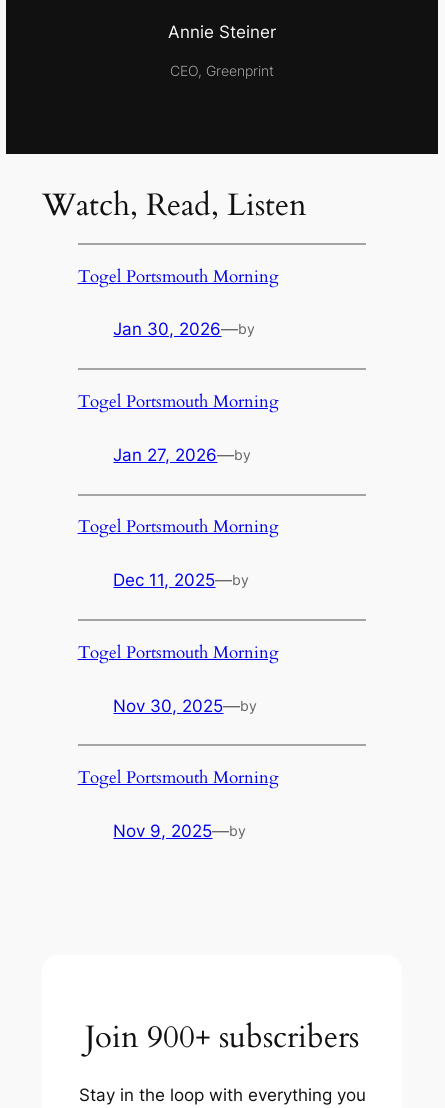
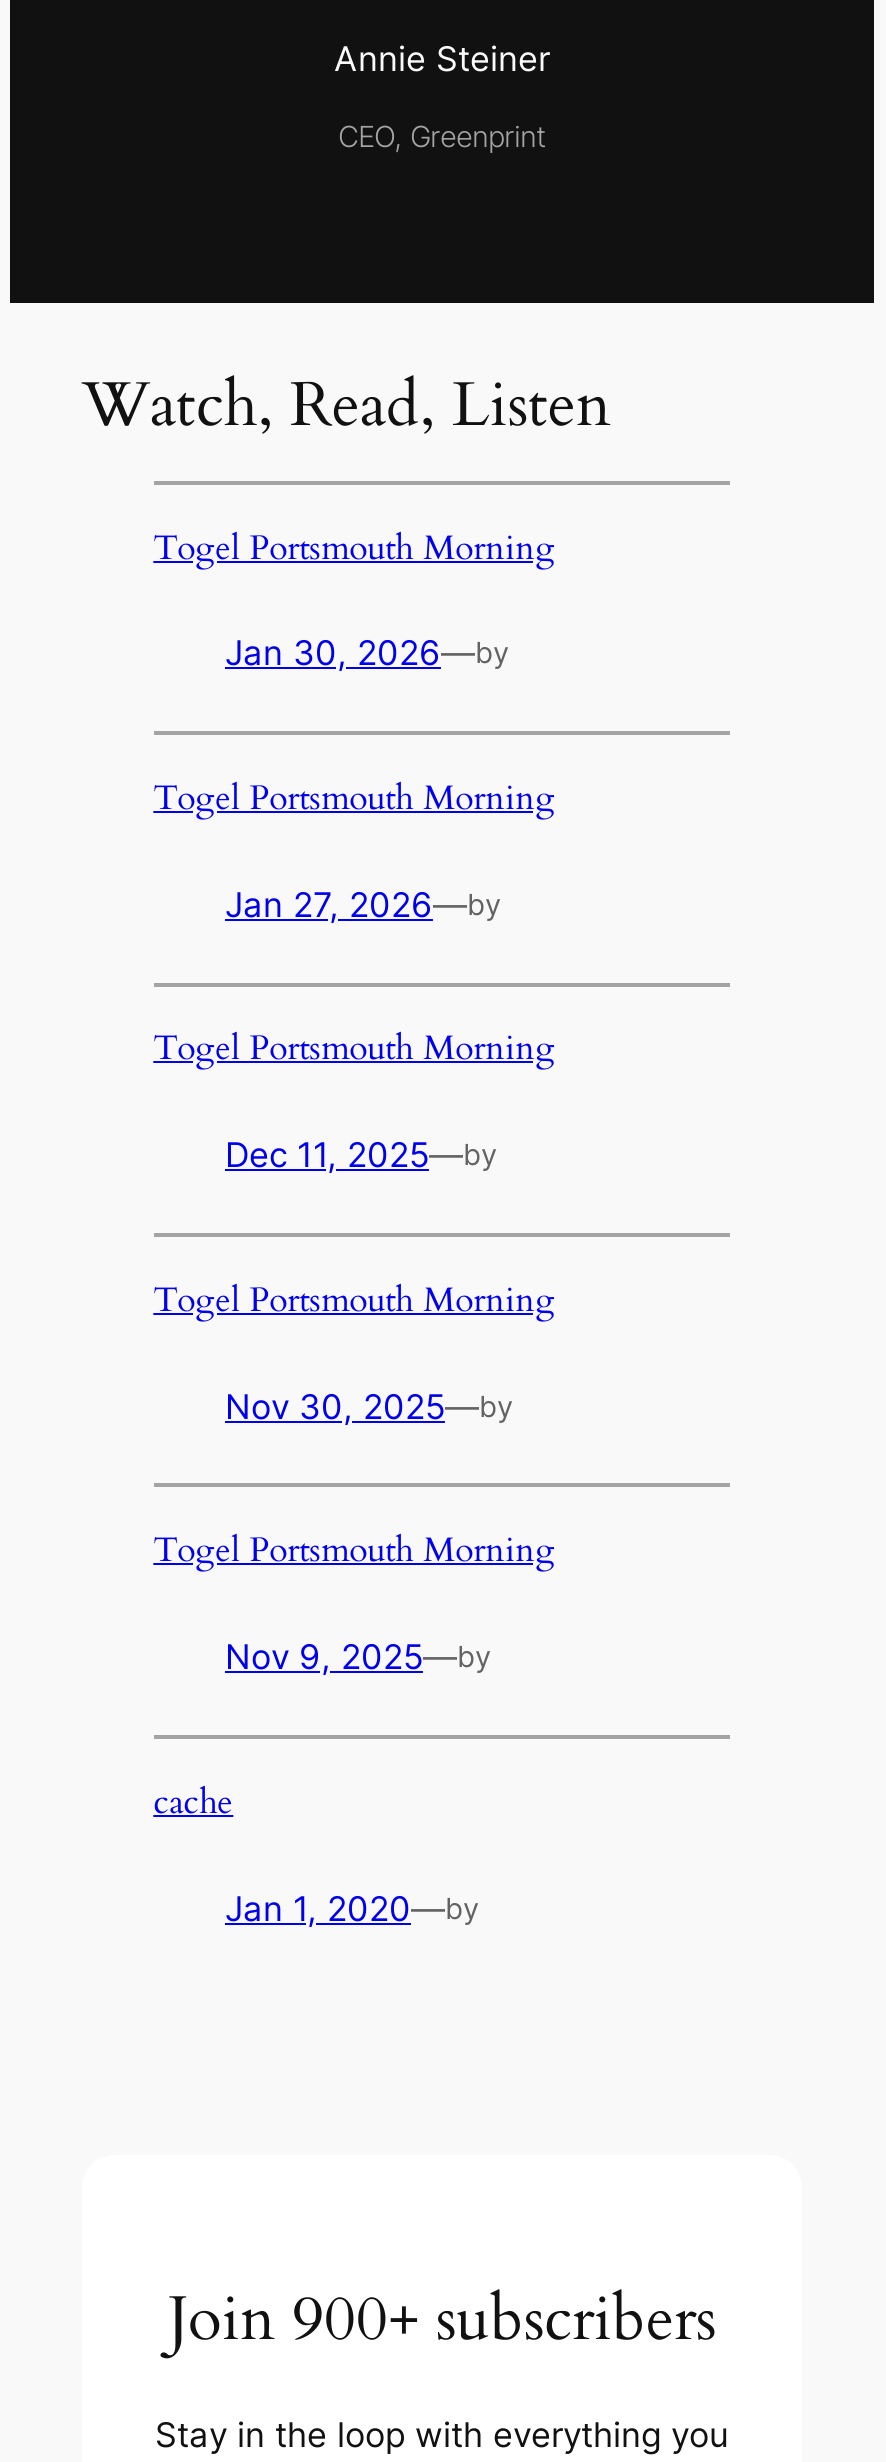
none -> [153,1779,479,1928] cache | Jan 1, 2020—by

